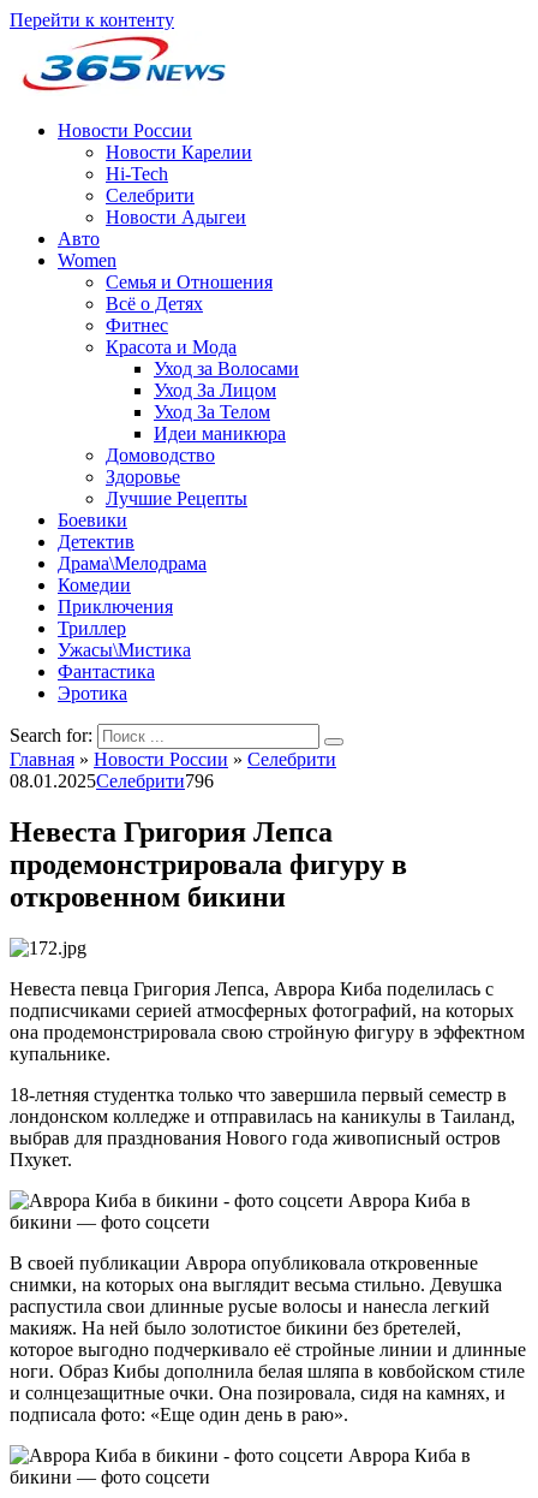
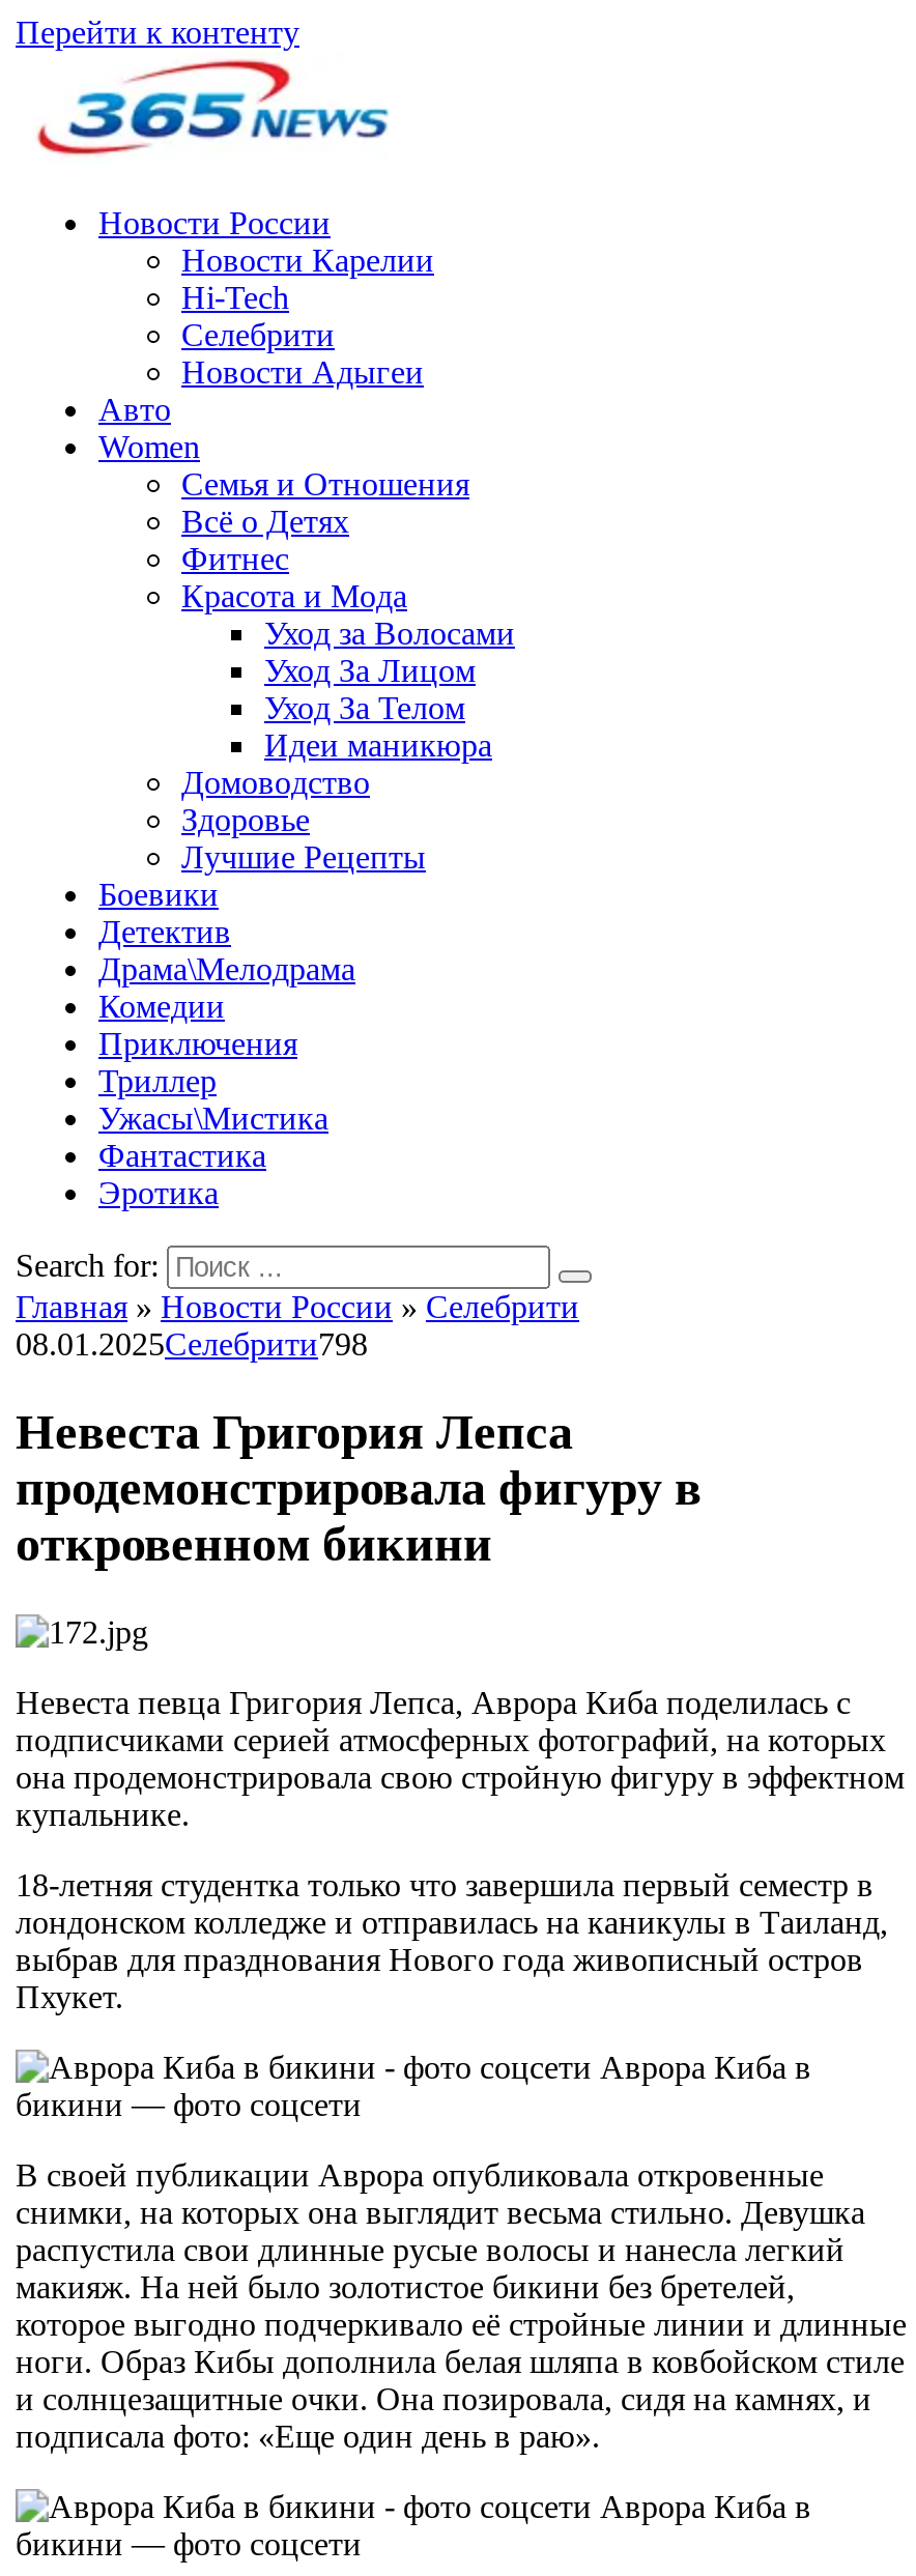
[10,771,214,791] 08.01.2025Селебрити796 -> [16,1326,368,1362] 08.01.2025Селебрити798

